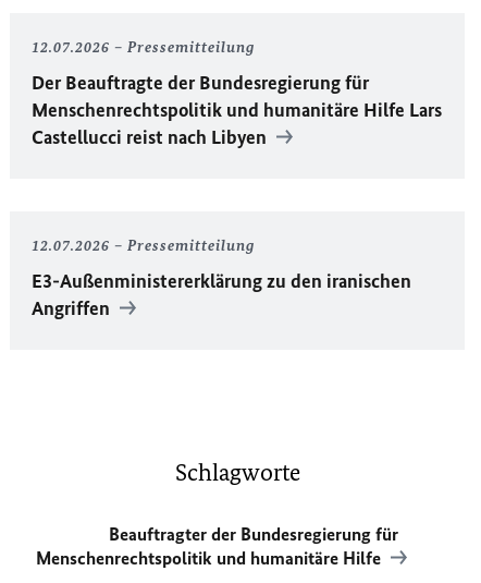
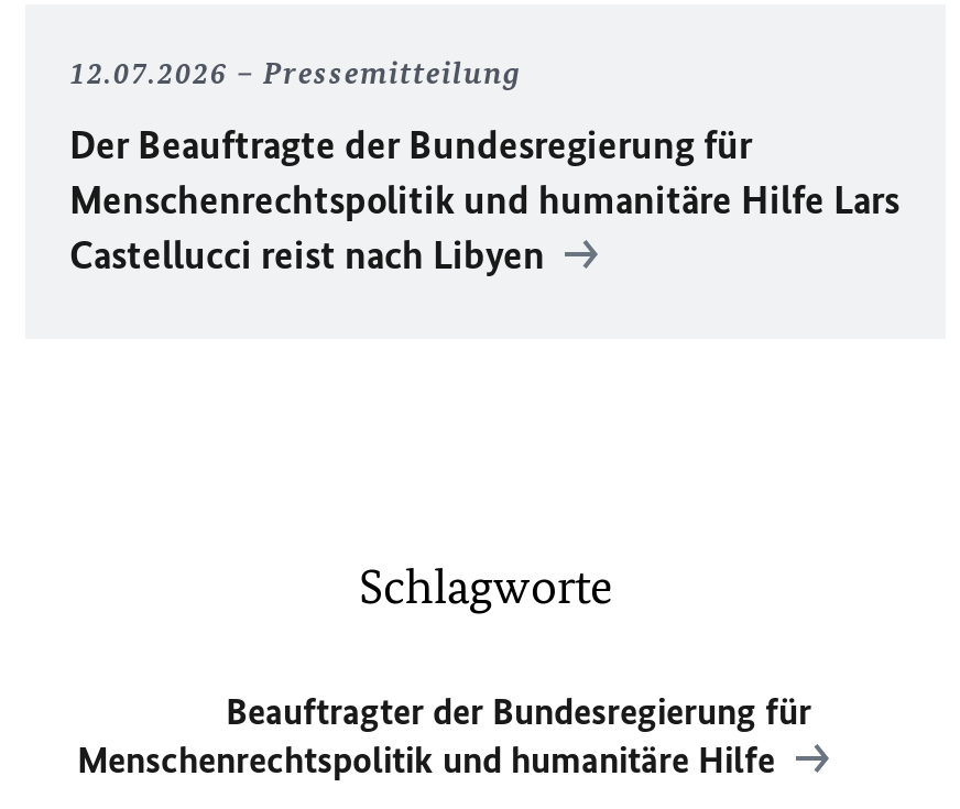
[32,236,411,320] 12.07.2026 | Pressemitteilung | E3-Außenministererklärung zu den iranischen | Angriffen -> none

